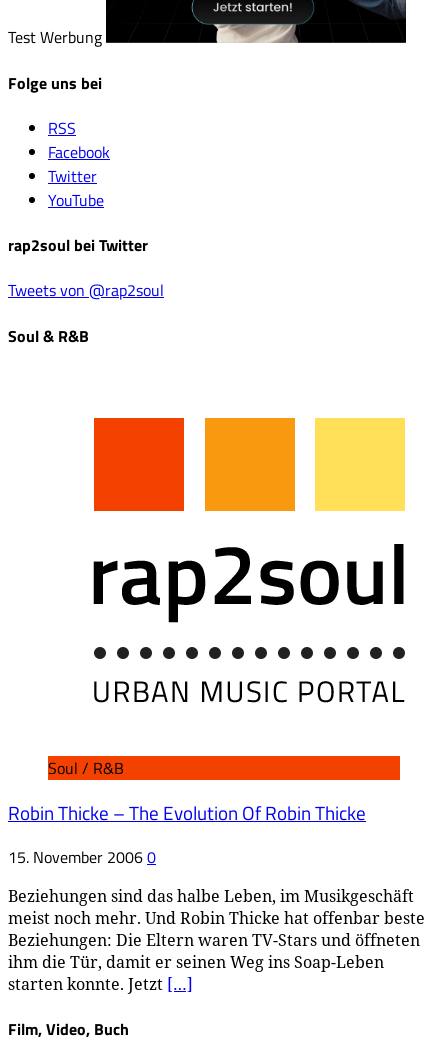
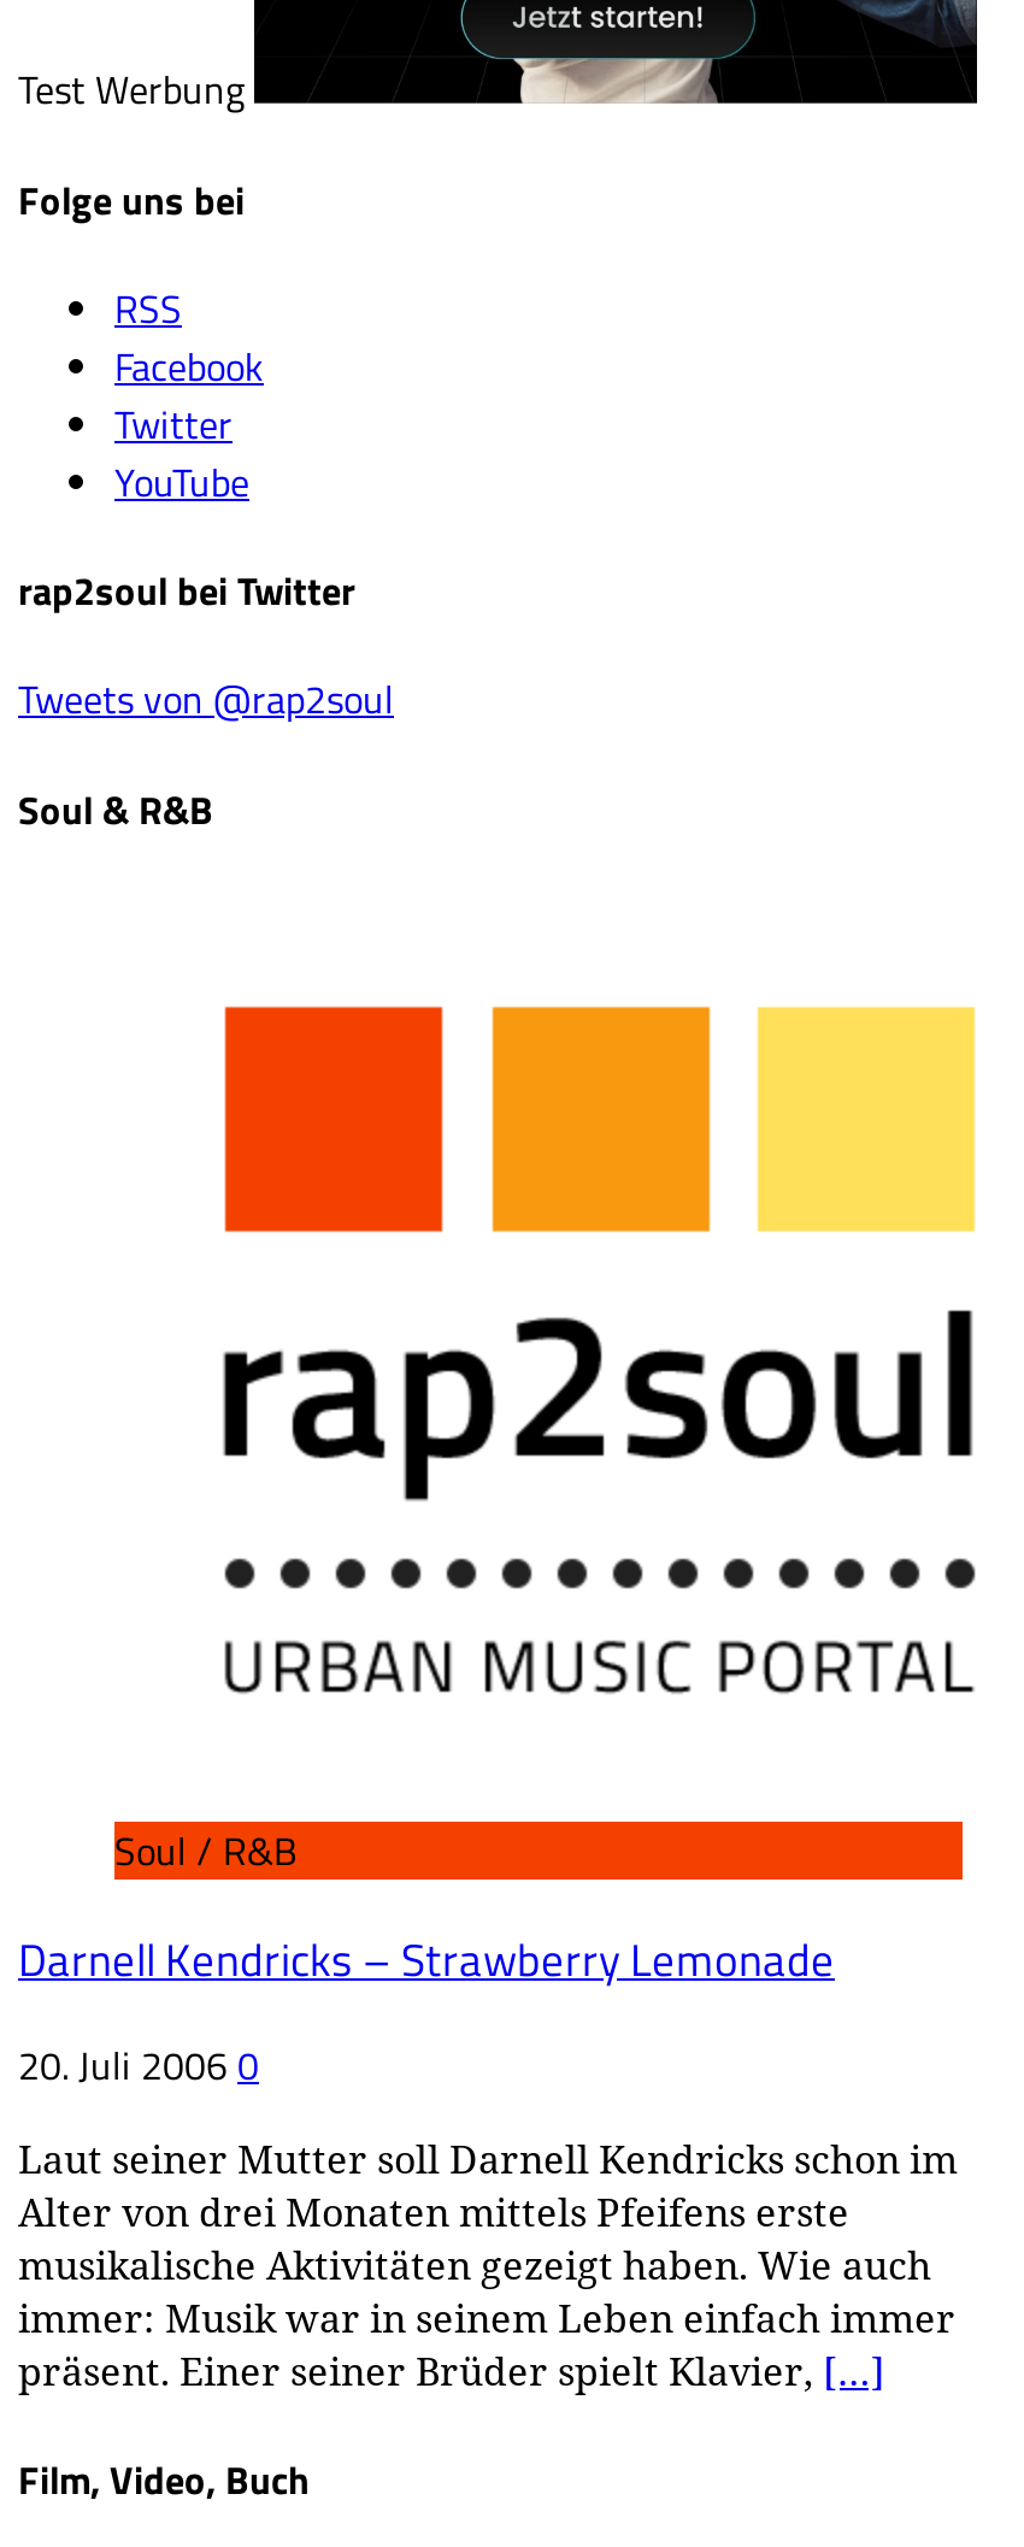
[8,799,366,827] Robin Thicke – The Evolution Of Robin Thicke -> [18,1924,835,1992] Darnell Kendricks – Strawberry Lemonade
[8,845,156,869] 15. November 2006 0 -> [18,2037,259,2095] 20. Juli 2006 0
[8,885,425,995] Beziehungen sind das halbe Leben, im Musikgeschäft | meist noch mehr. Und Robin Thicke hat offenbar beste | Beziehungen: Die Eltern waren TV-Stars und öffneten | ihm die Tür, damit er seinen Weg ins Soap-Leben | starten konnte. Jetzt […] -> [18,2133,958,2398] Laut seiner Mutter soll Darnell Kendricks schon im | Alter von drei Monaten mittels Pfeifens erste | musikalische Aktivitäten gezeigt haben. Wie auch | immer: Musik war in seinem Leben einfach immer | präsent. Einer seiner Brüder spielt Klavier, […]

